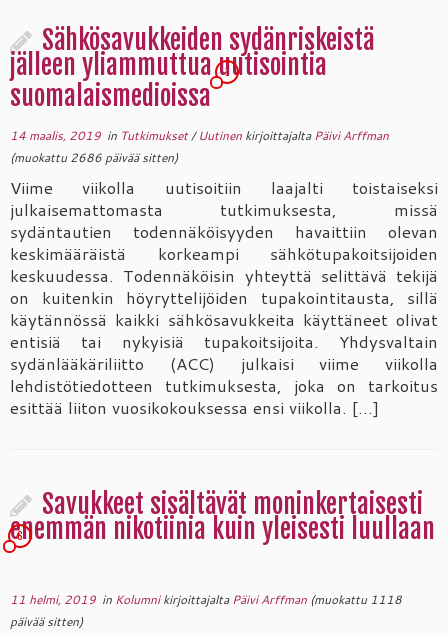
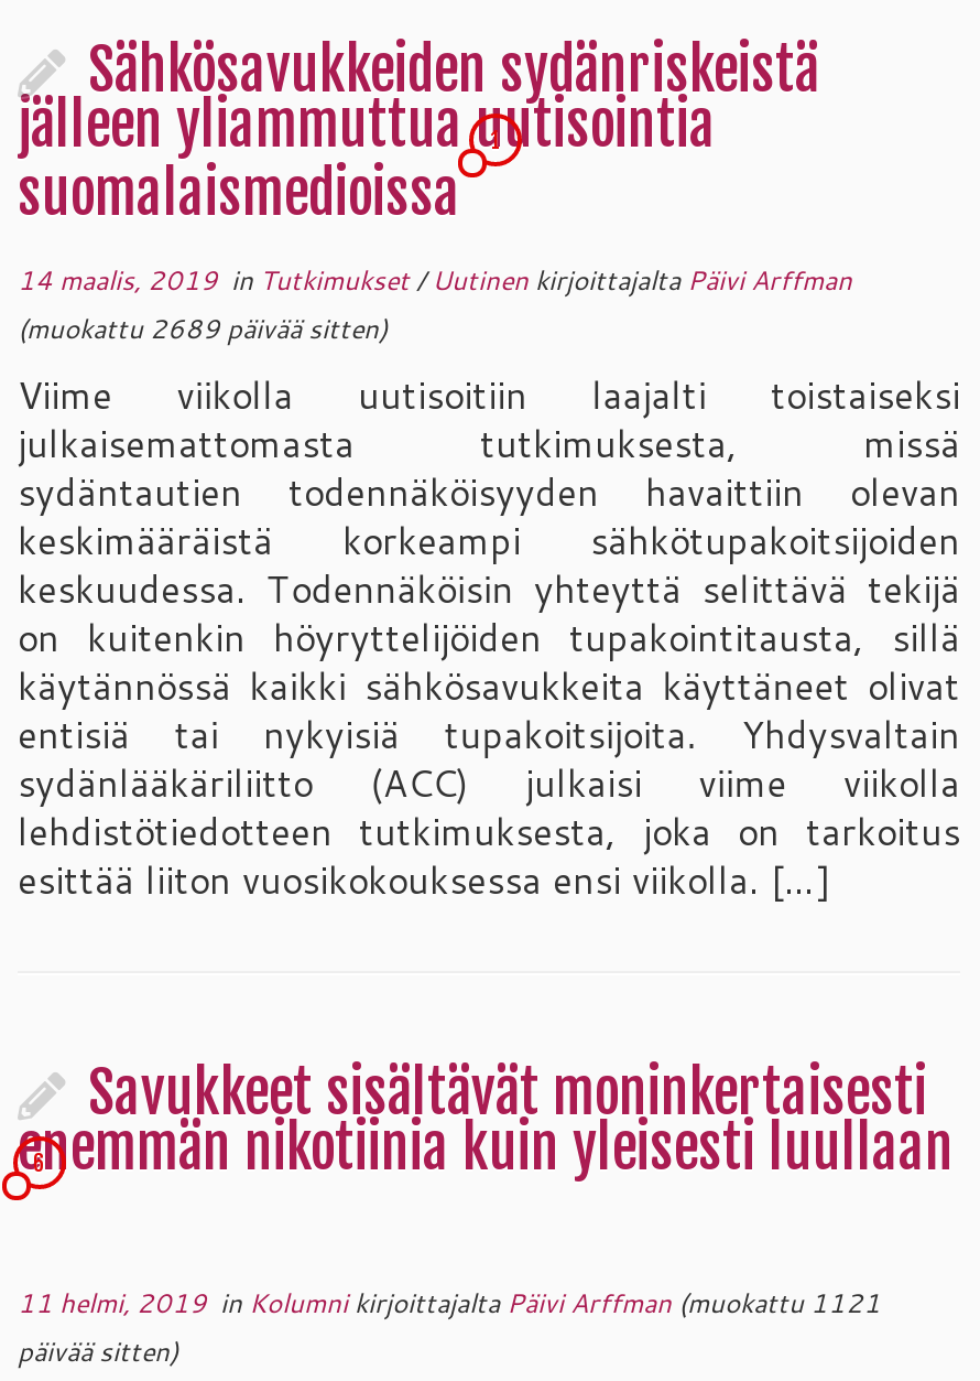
[10,149,178,166] (muokattu 2686 päivää sitten) -> [18,310,388,347] (muokattu 2689 päivää sitten)
[10,591,402,608] 11 helmi, 2019 in Kolumni kirjoittajalta Päivi Arffman (muokattu 1118 -> [18,1284,881,1321] 11 helmi, 2019 in Kolumni kirjoittajalta Päivi Arffman (muokattu 1121

